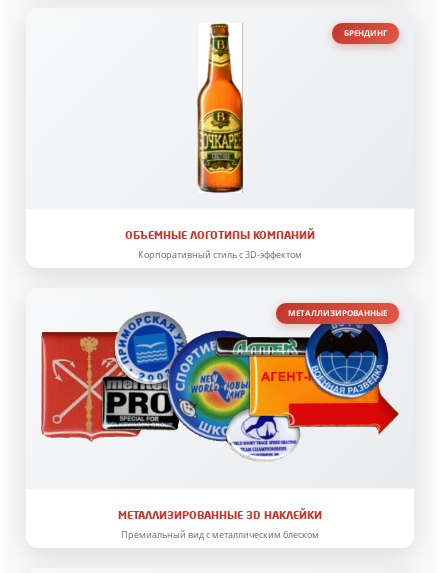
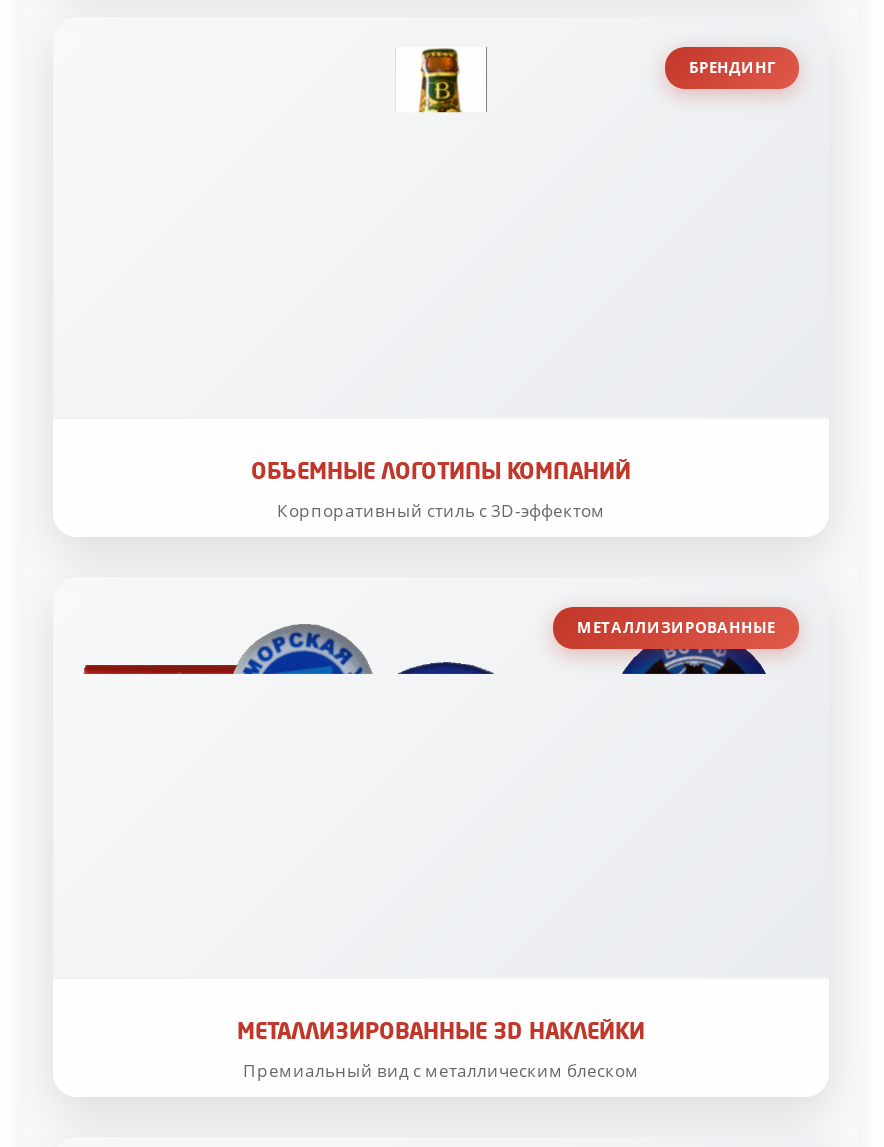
[196,54,244,194] [image] -> none
[40,335,400,461] [image] -> none

